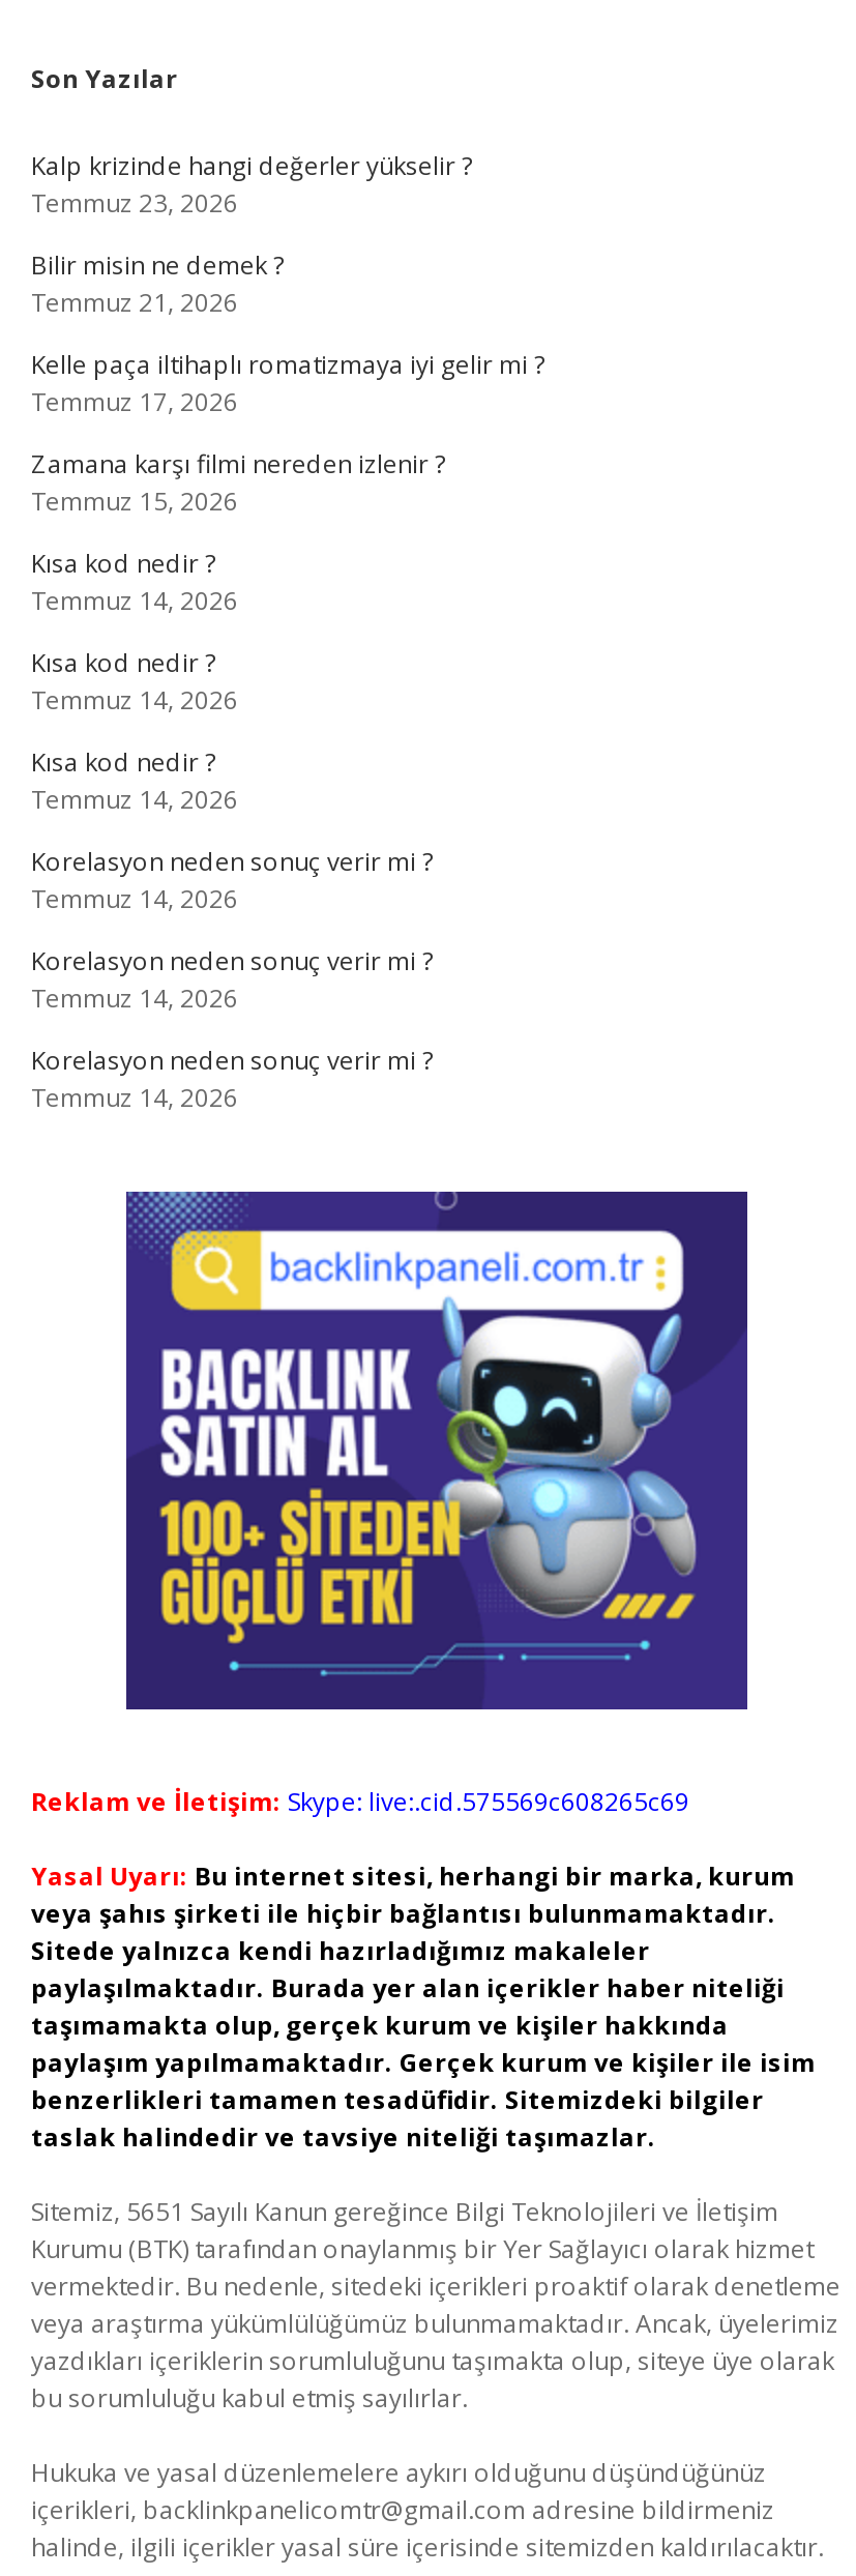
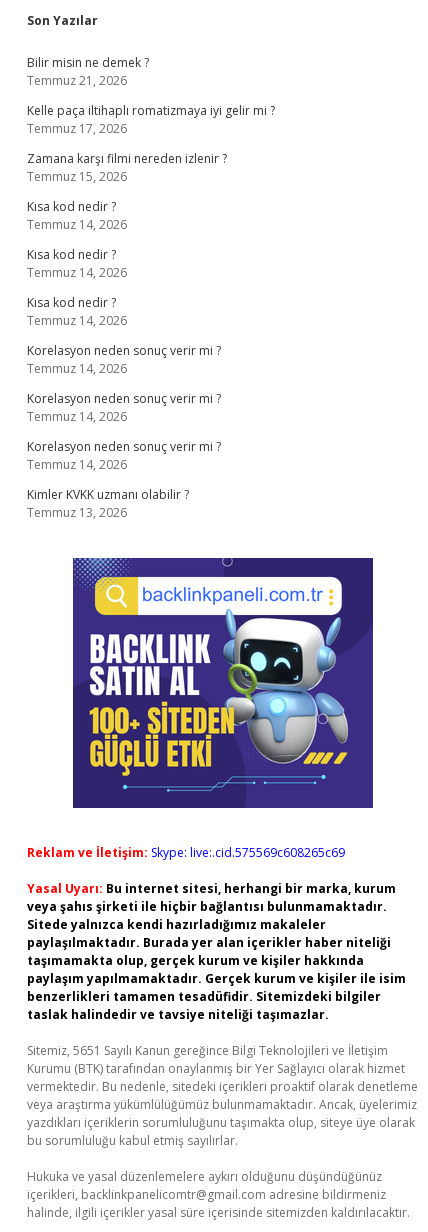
[31,148,472,221] Kalp krizinde hangi değerler yükselir ? | Temmuz 23, 2026 -> none
moved [31,247,544,1115] -> [27,54,275,473]: Bilir misin ne demek ? | Temmuz 21, 2026 | Kelle paça iltihaplı romatizmaya iyi gelir mi ? | ... | Korelasyon neden sonuç verir mi ? | Temmuz 14, 2026
none -> [27,486,189,521] Kimler KVKK uzmanı olabilir ? | Temmuz 13, 2026

